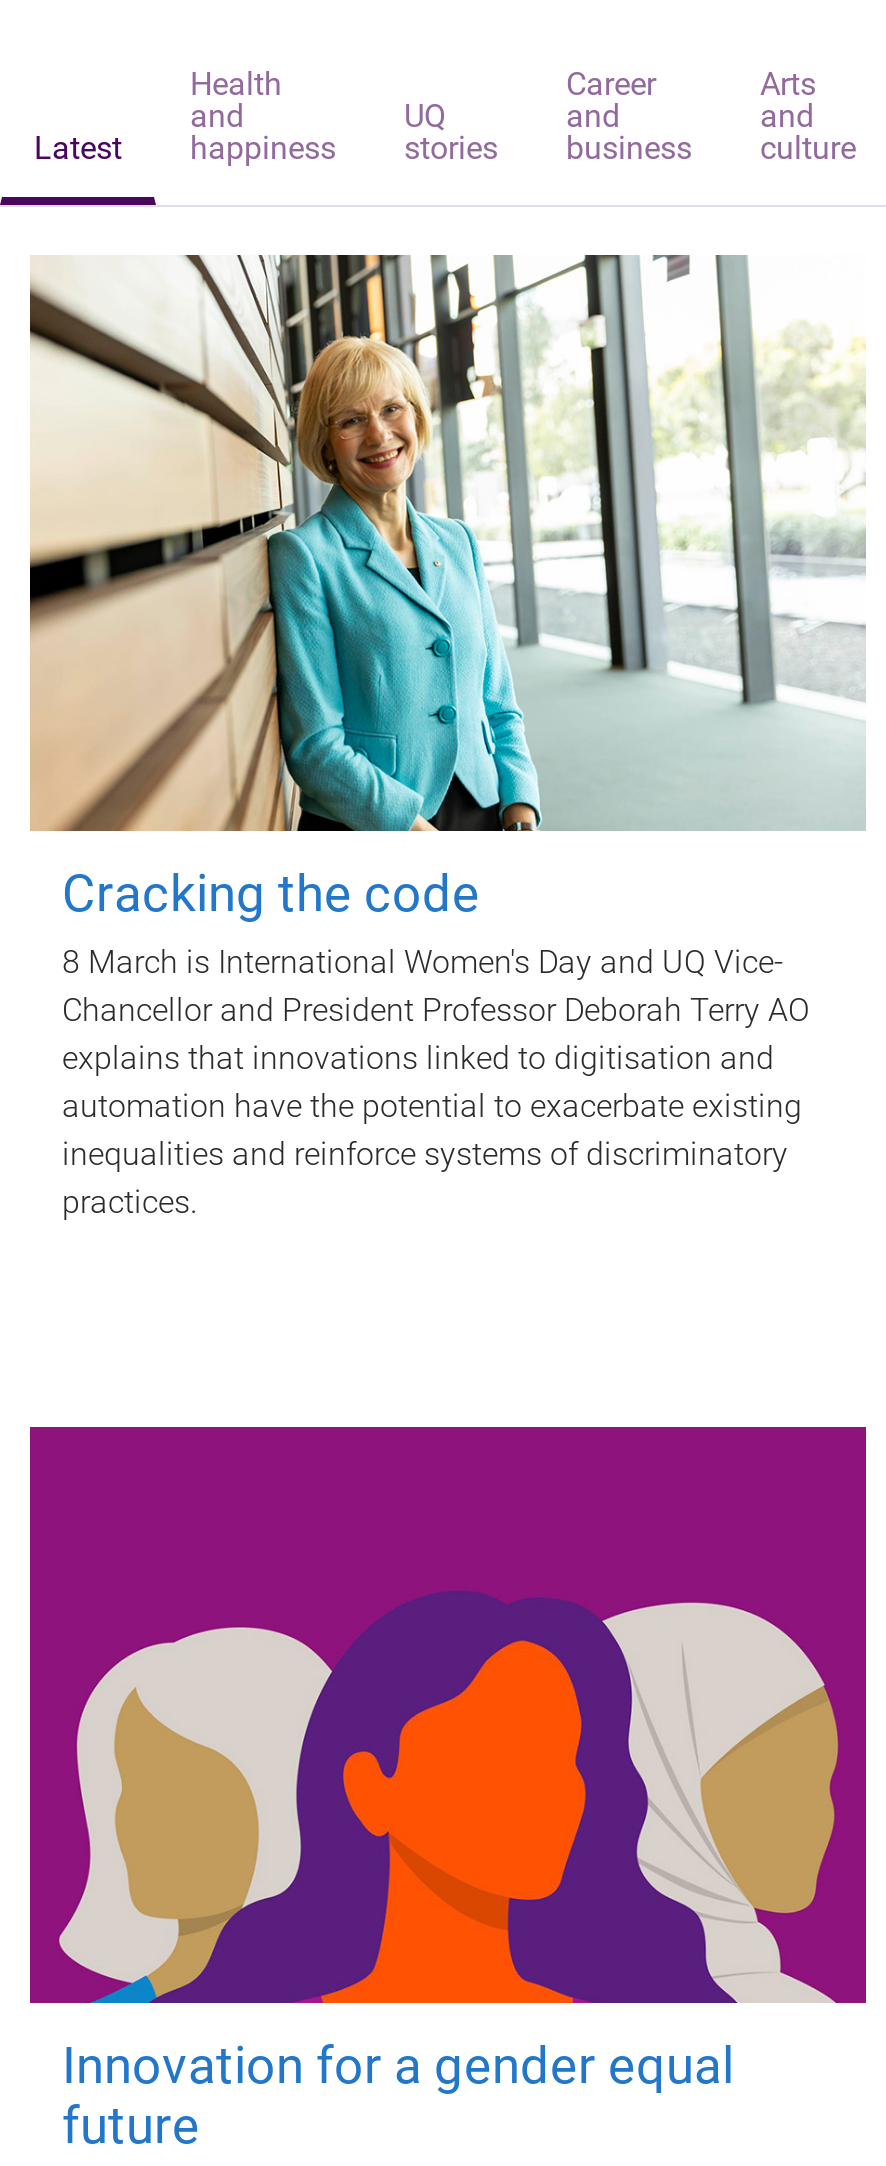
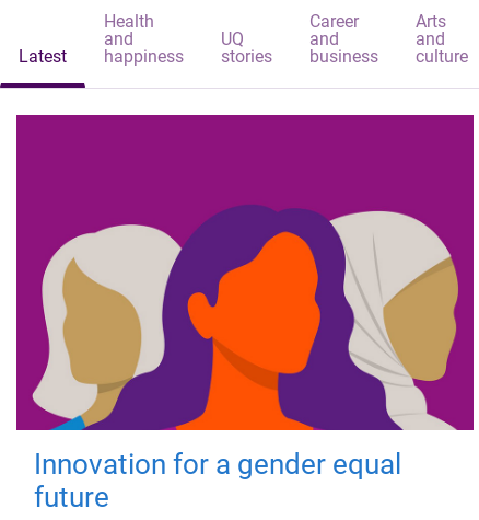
[28,253,866,1221] [image] | Cracking the code | 8 March is International Women's Day and UQ Vice- | Chancellor and President Professor Deborah Terry AO | explains that innovations linked to digitisation and | automation have the potential to exacerbate existing | inequalities and reinforce systems of discriminatory | practices. -> none

